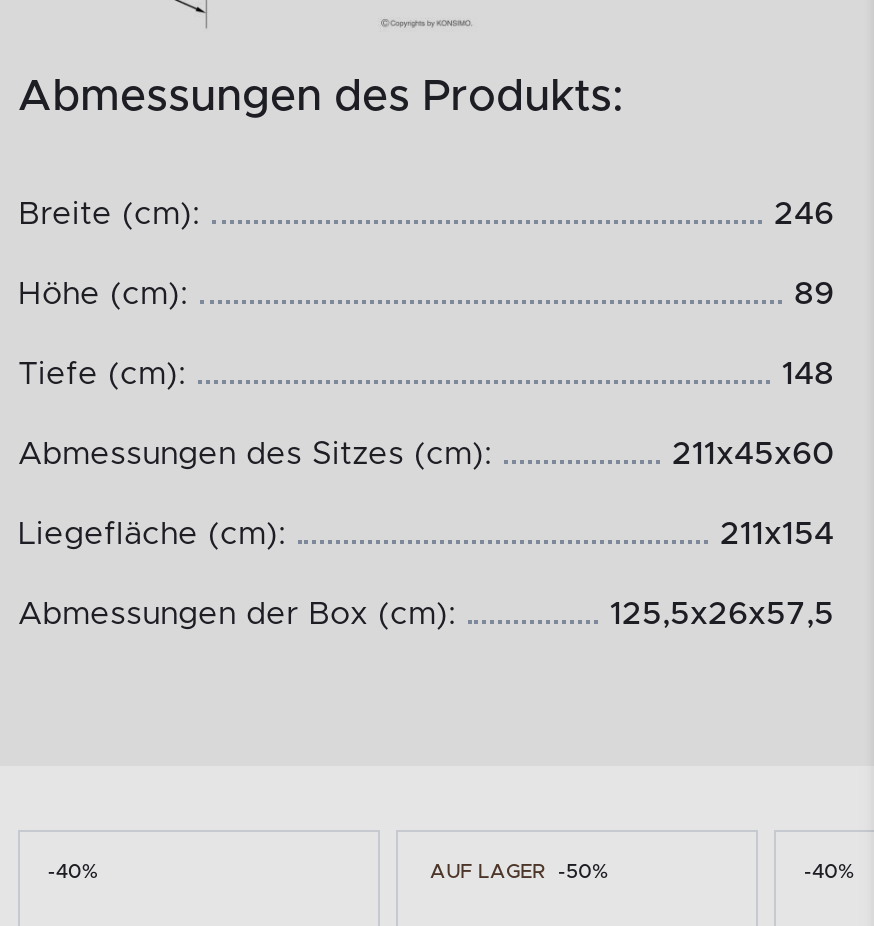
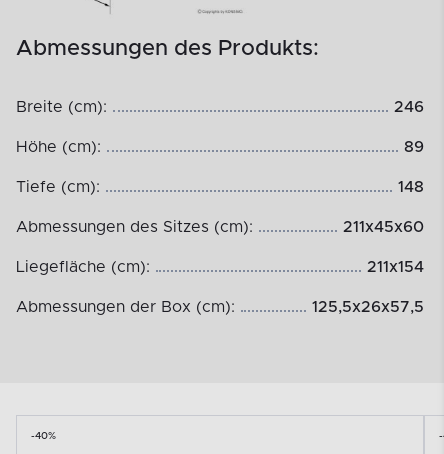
[430,862,608,882] AUF LAGER -50% -> none

